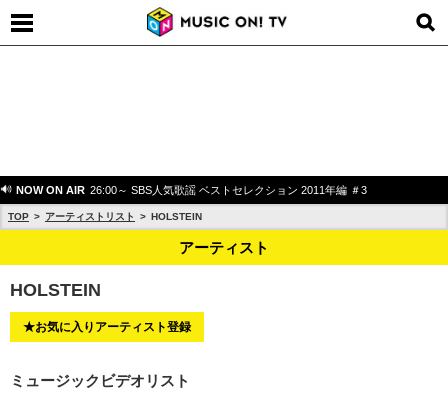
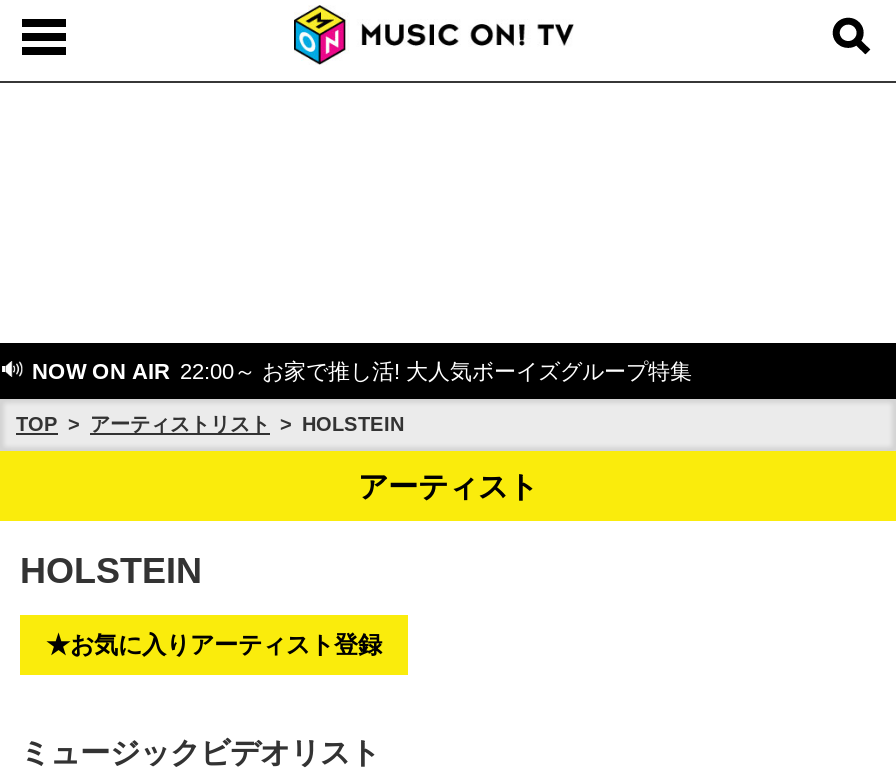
[13,184,367,196] NOW ON AIR 26:00～ SBS人気歌謡 ベストセレクション 2011年編 ＃3 -> [26,359,692,383] NOW ON AIR 22:00～ お家で推し活! 大人気ボーイズグループ特集

